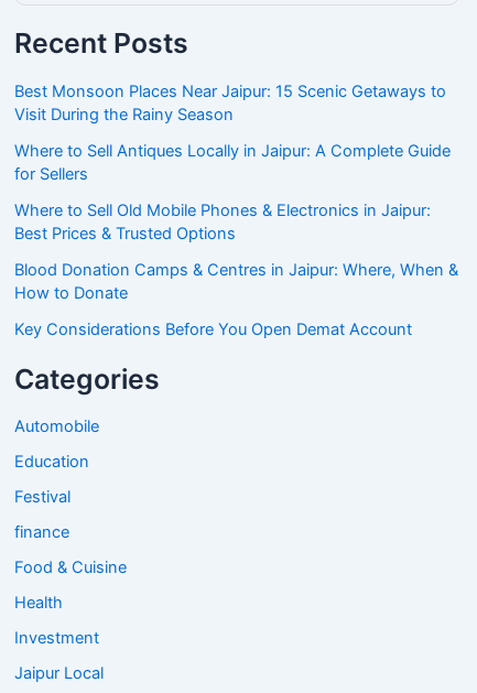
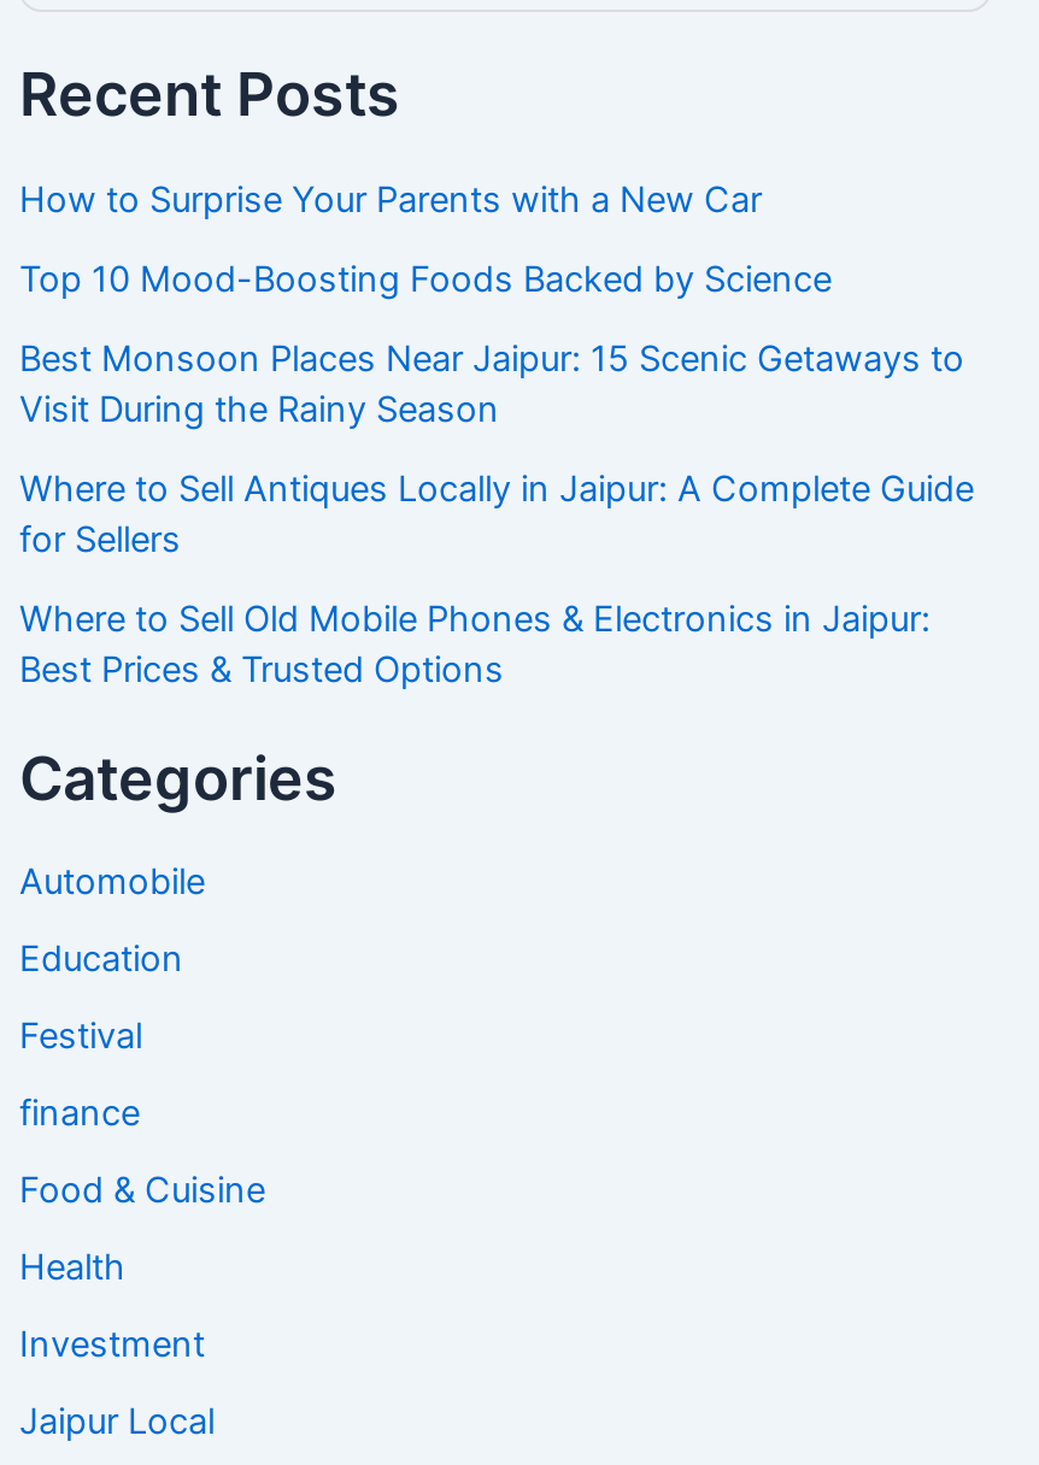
none -> [19,178,832,300] How to Surprise Your Parents with a New Car | Top 10 Mood-Boosting Foods Backed by Science
moved [15,81,451,243] -> [19,337,974,691]: Best Monsoon Places Near Jaipur: 15 Scenic Getaways to | Visit During the Rainy Season | Where to Sell Antiques Locally in Jaipur: A Complete Guide | for Sellers | Where to Sell Old Mobile Phones & Electronics in Jaipur: | Best Prices & Trusted Options
[15,260,459,339] Blood Donation Camps & Centres in Jaipur: Where, When & | How to Donate | Key Considerations Before You Open Demat Account -> none

